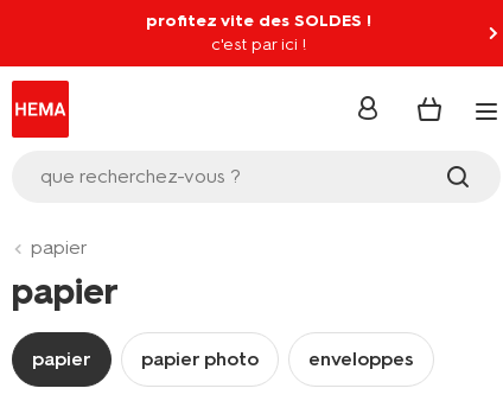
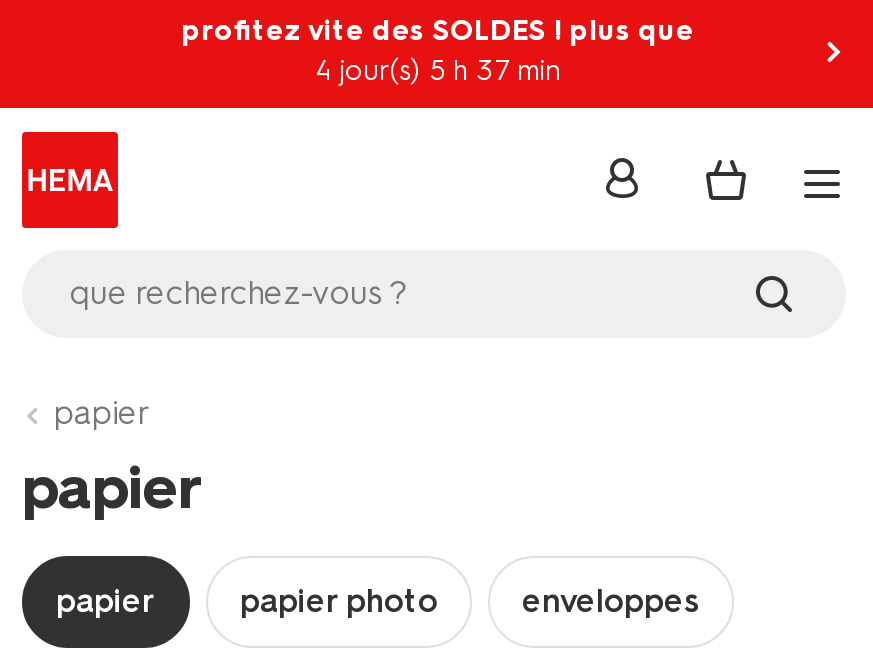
[146,11,371,55] profitez vite des SOLDES ! | c'est par ici ! -> [182,14,694,88] profitez vite des SOLDES ! plus que | 4 jour(s) 5 h 37 min

